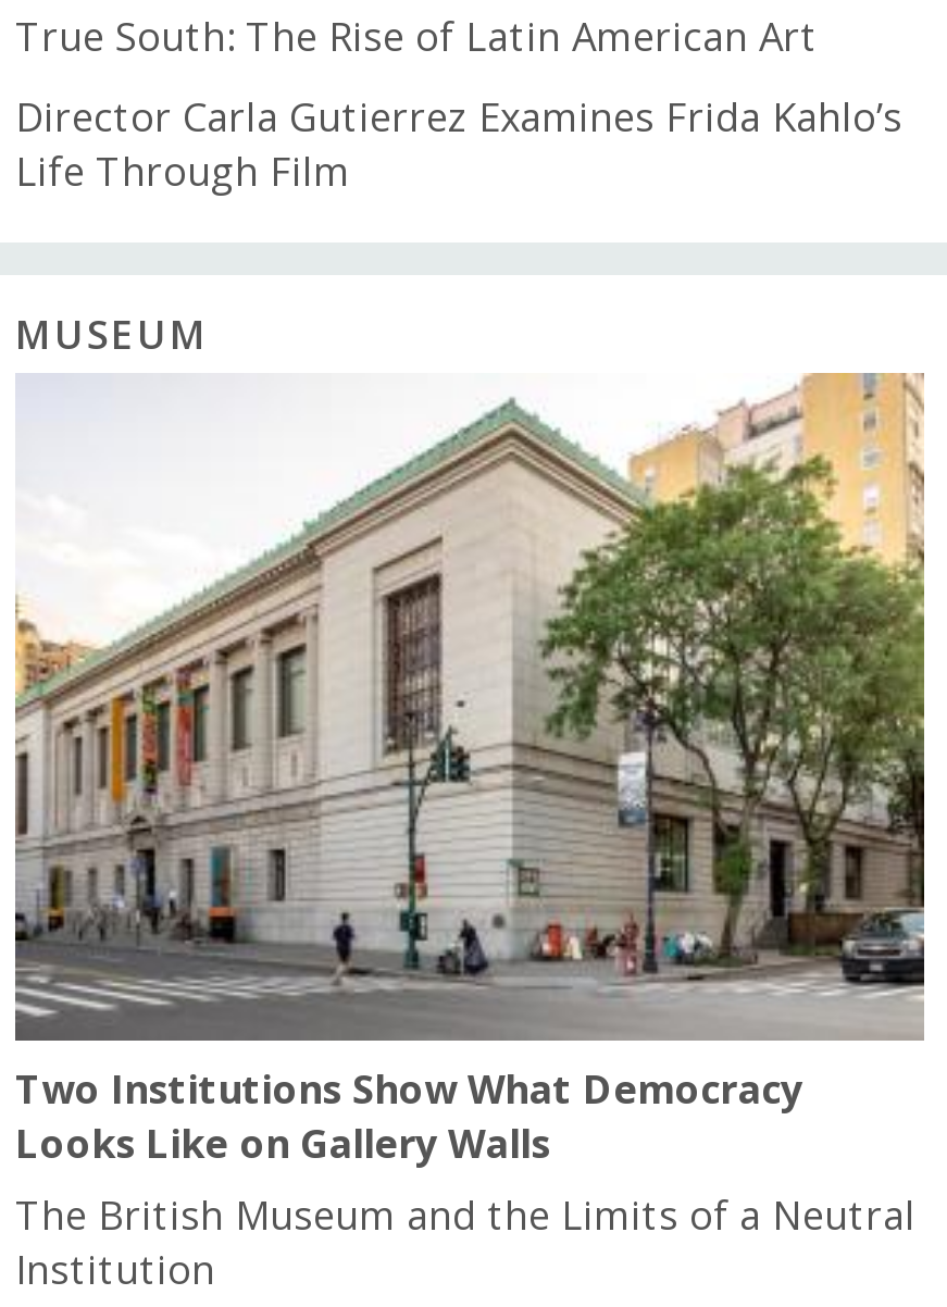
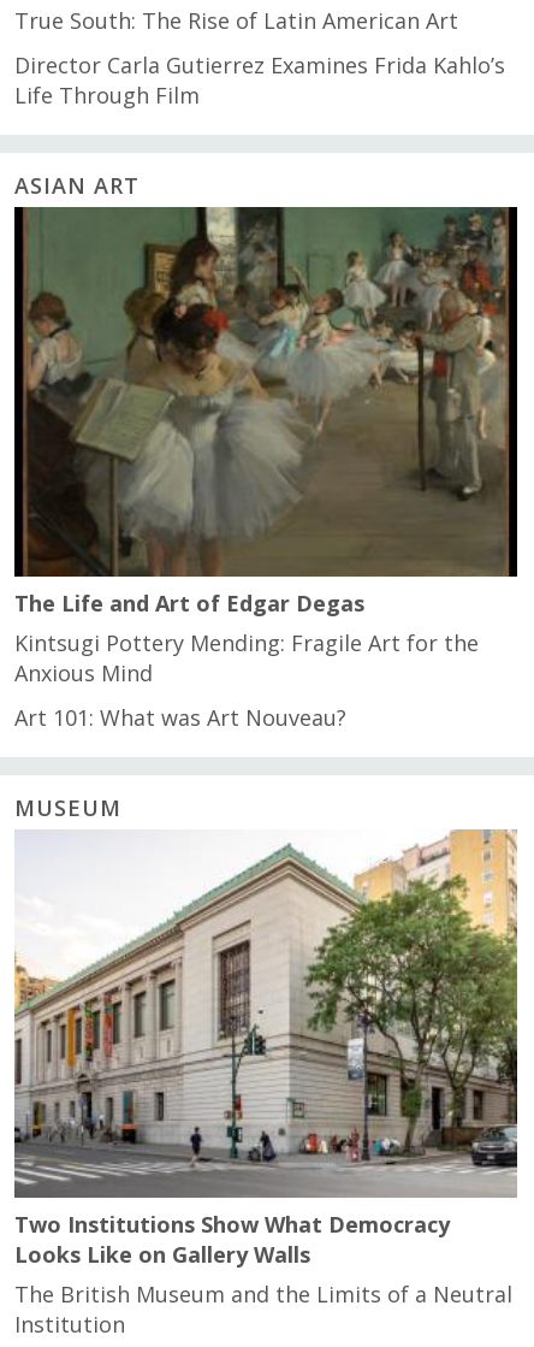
none -> [13,206,518,732] [image] | The Life and Art of Edgar Degas | Kintsugi Pottery Mending: Fragile Art for the | Anxious Mind | Art 101: What was Art Nouveau?
none -> [14,171,140,200] ASIAN ART

